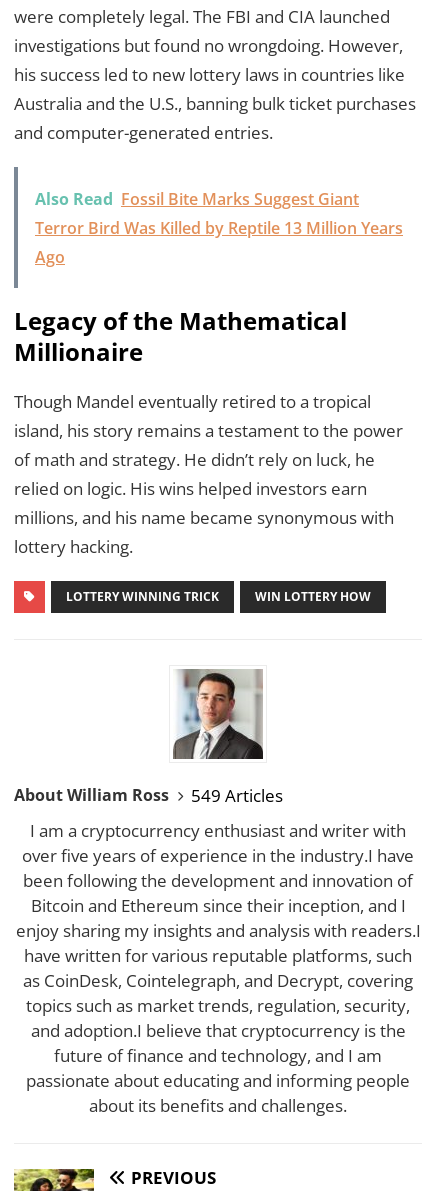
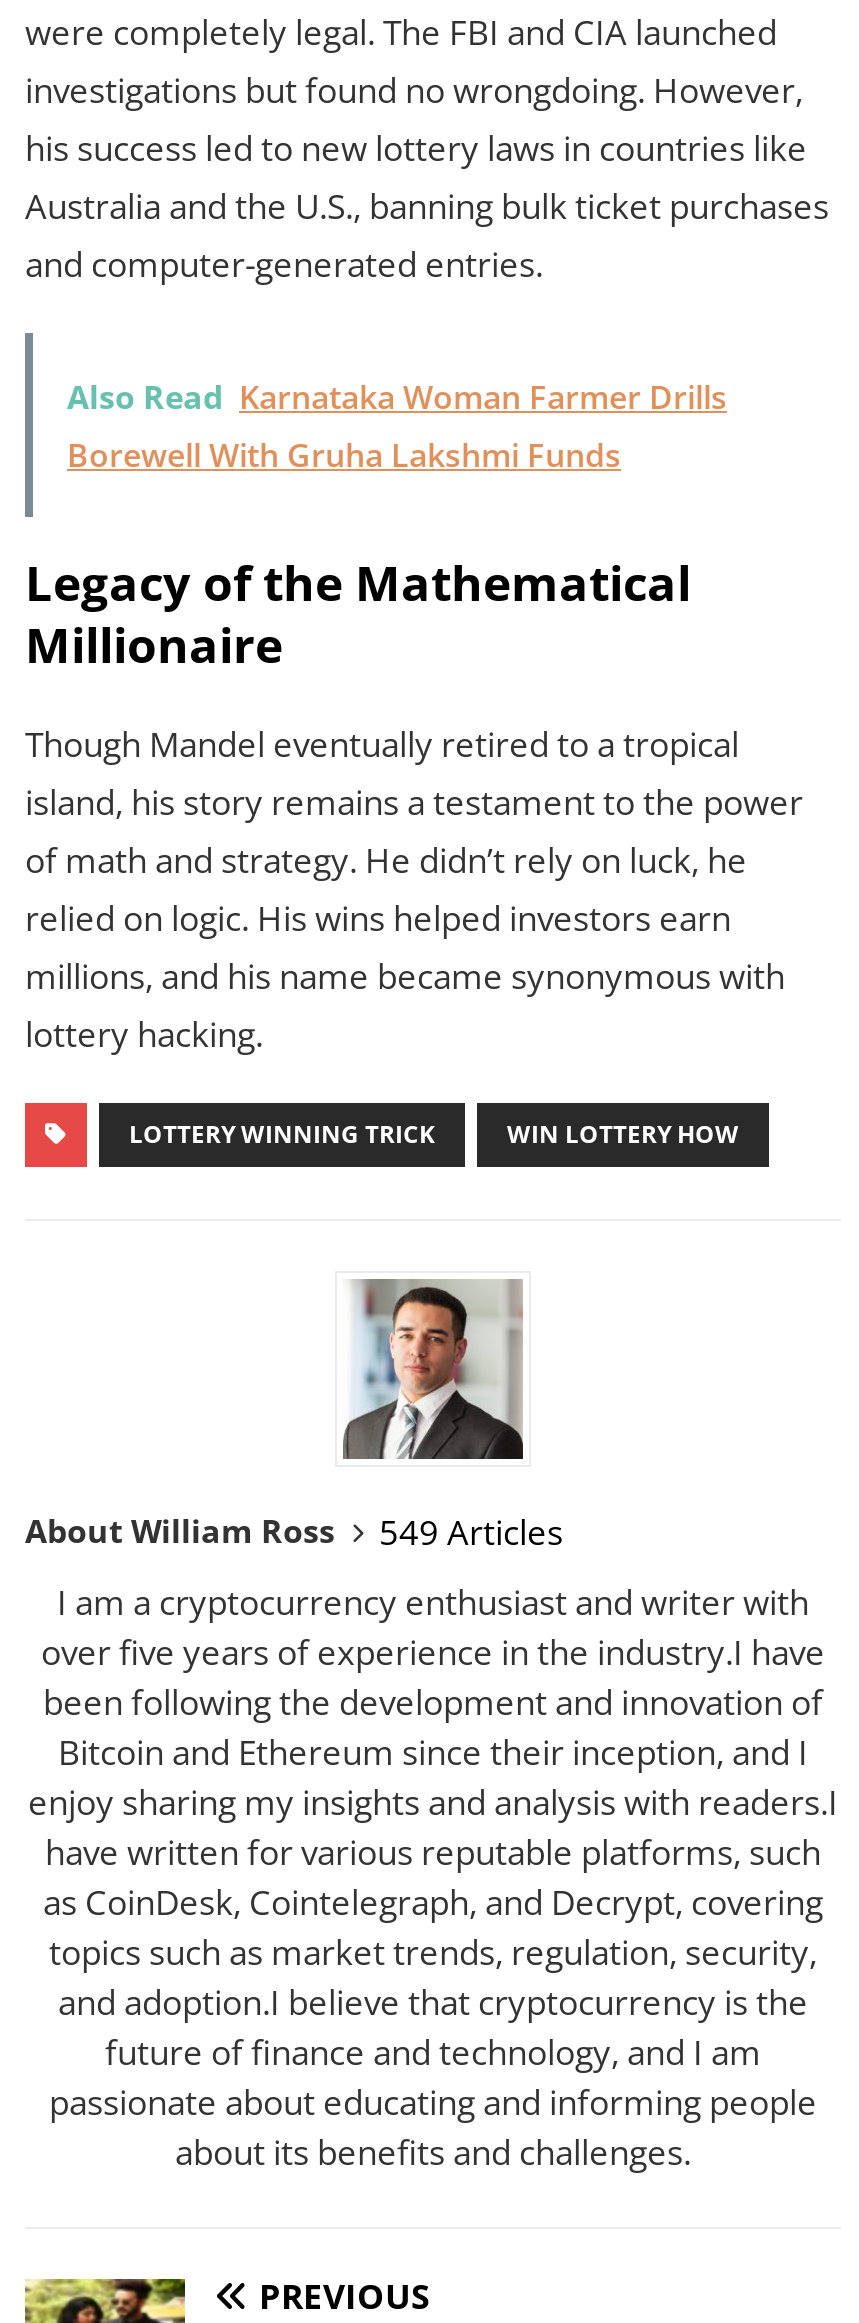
[35,188,403,268] Also Read Fossil Bite Marks Suggest Giant | Terror Bird Was Killed by Reptile 13 Million Years | Ago -> [67,374,727,476] Also Read Karnataka Woman Farmer Drills | Borewell With Gruha Lakshmi Funds

